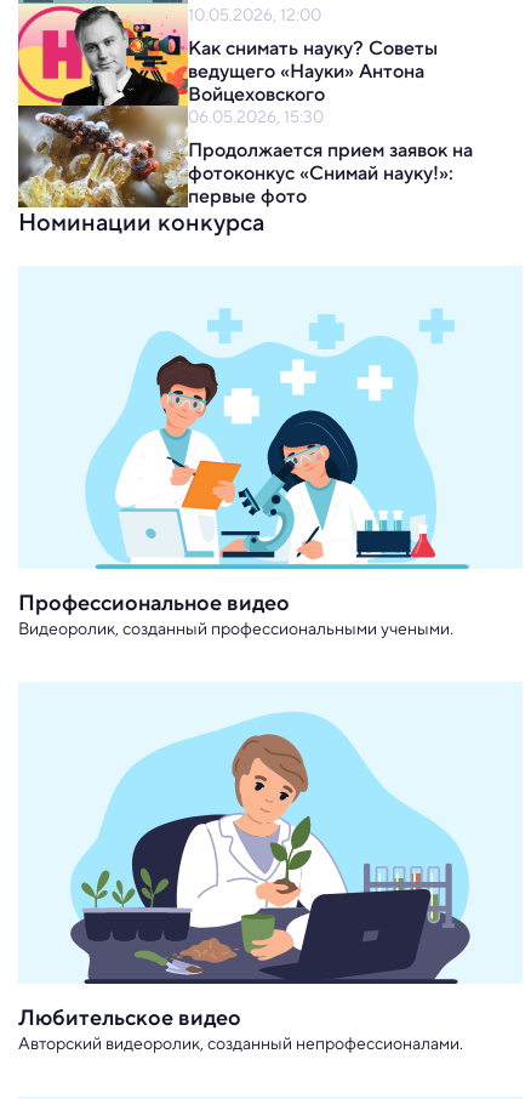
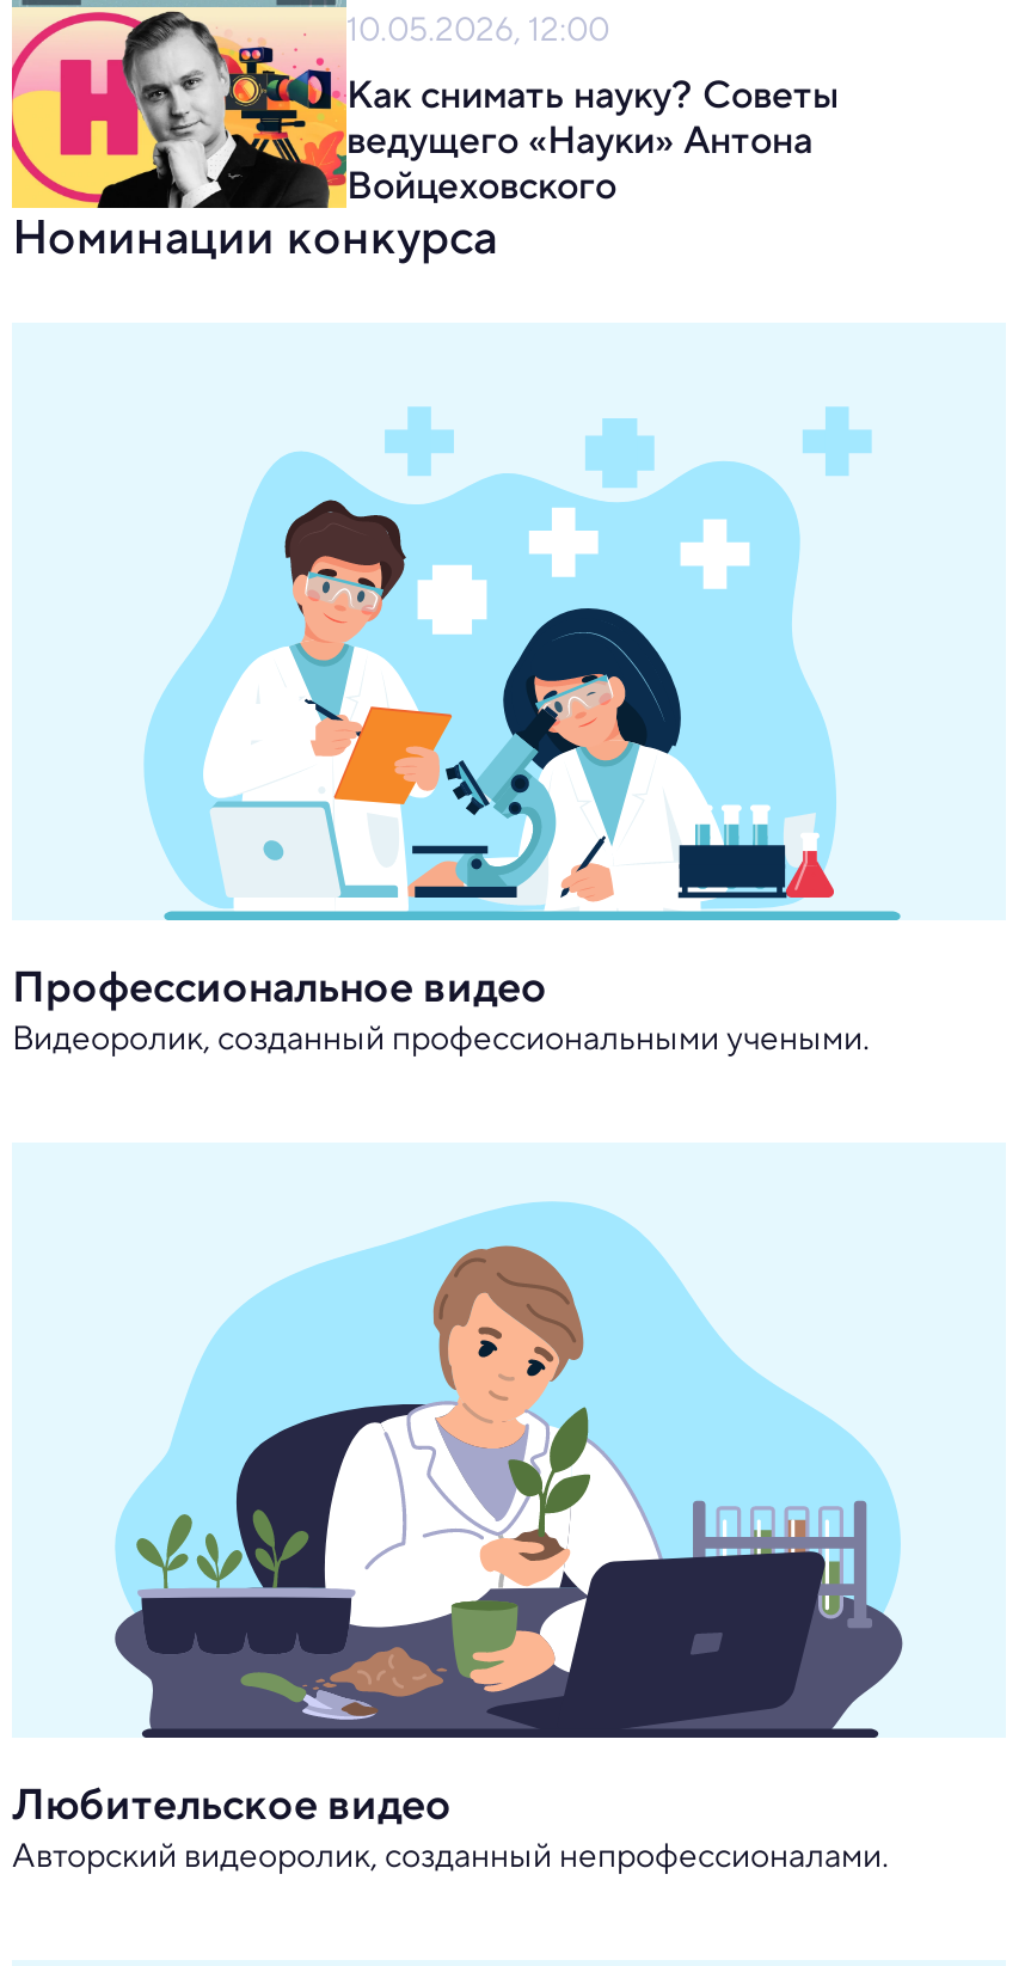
[17,101,473,210] [image] | 06.05.2026, 15:30 | Продолжается прием заявок на | фотоконкус «Снимай науку!»: | первые фото -> none

